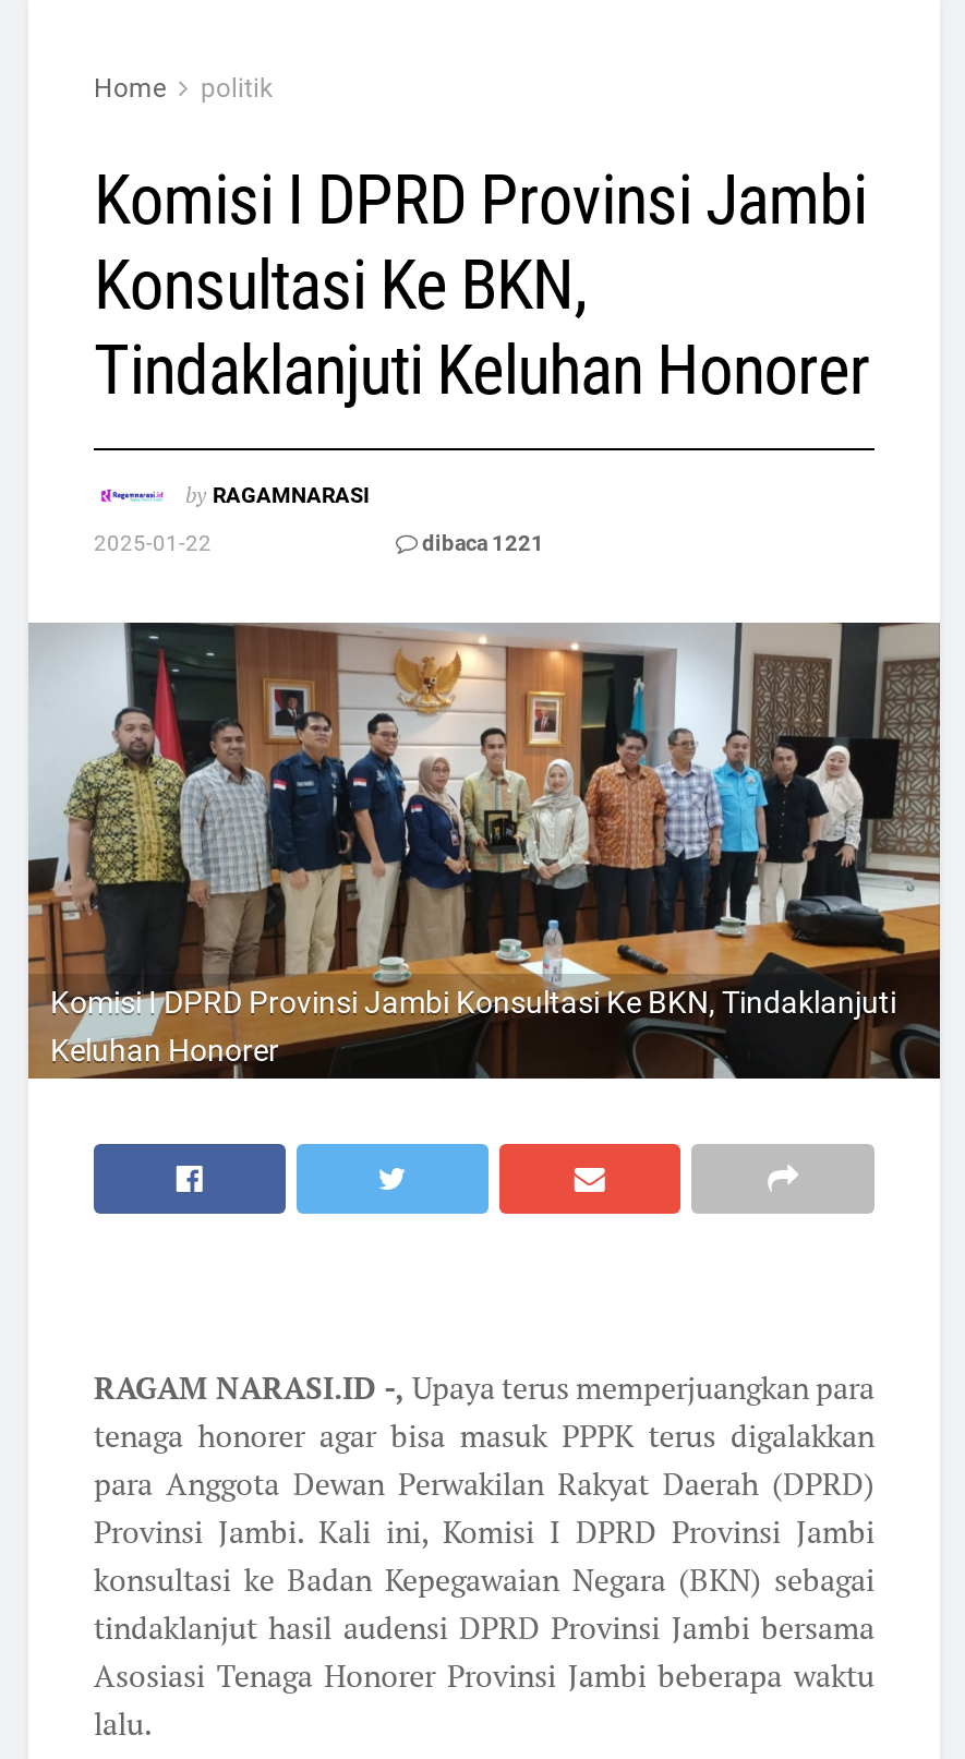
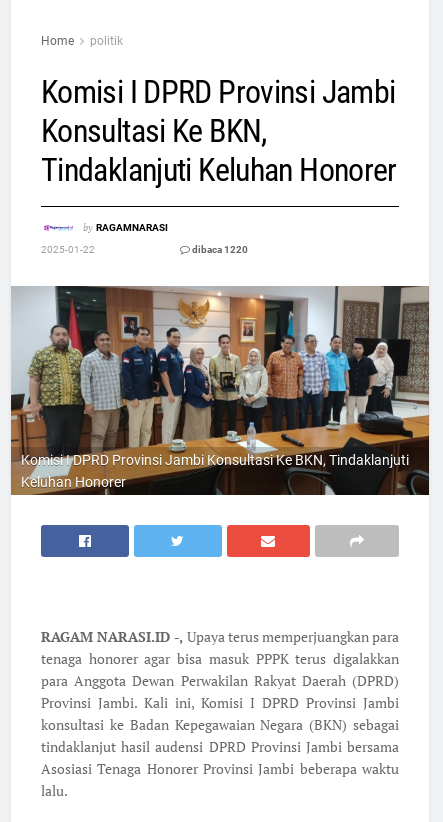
[418,531,544,555] dibaca 1221 -> [189,244,247,255] dibaca 1220

